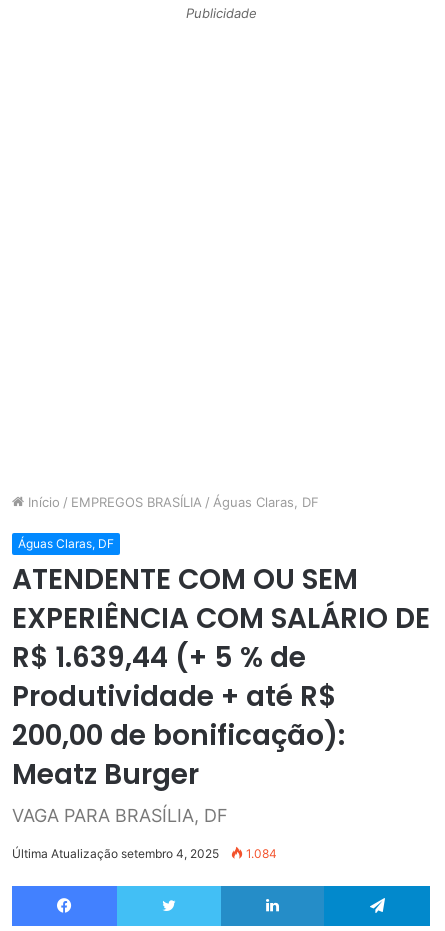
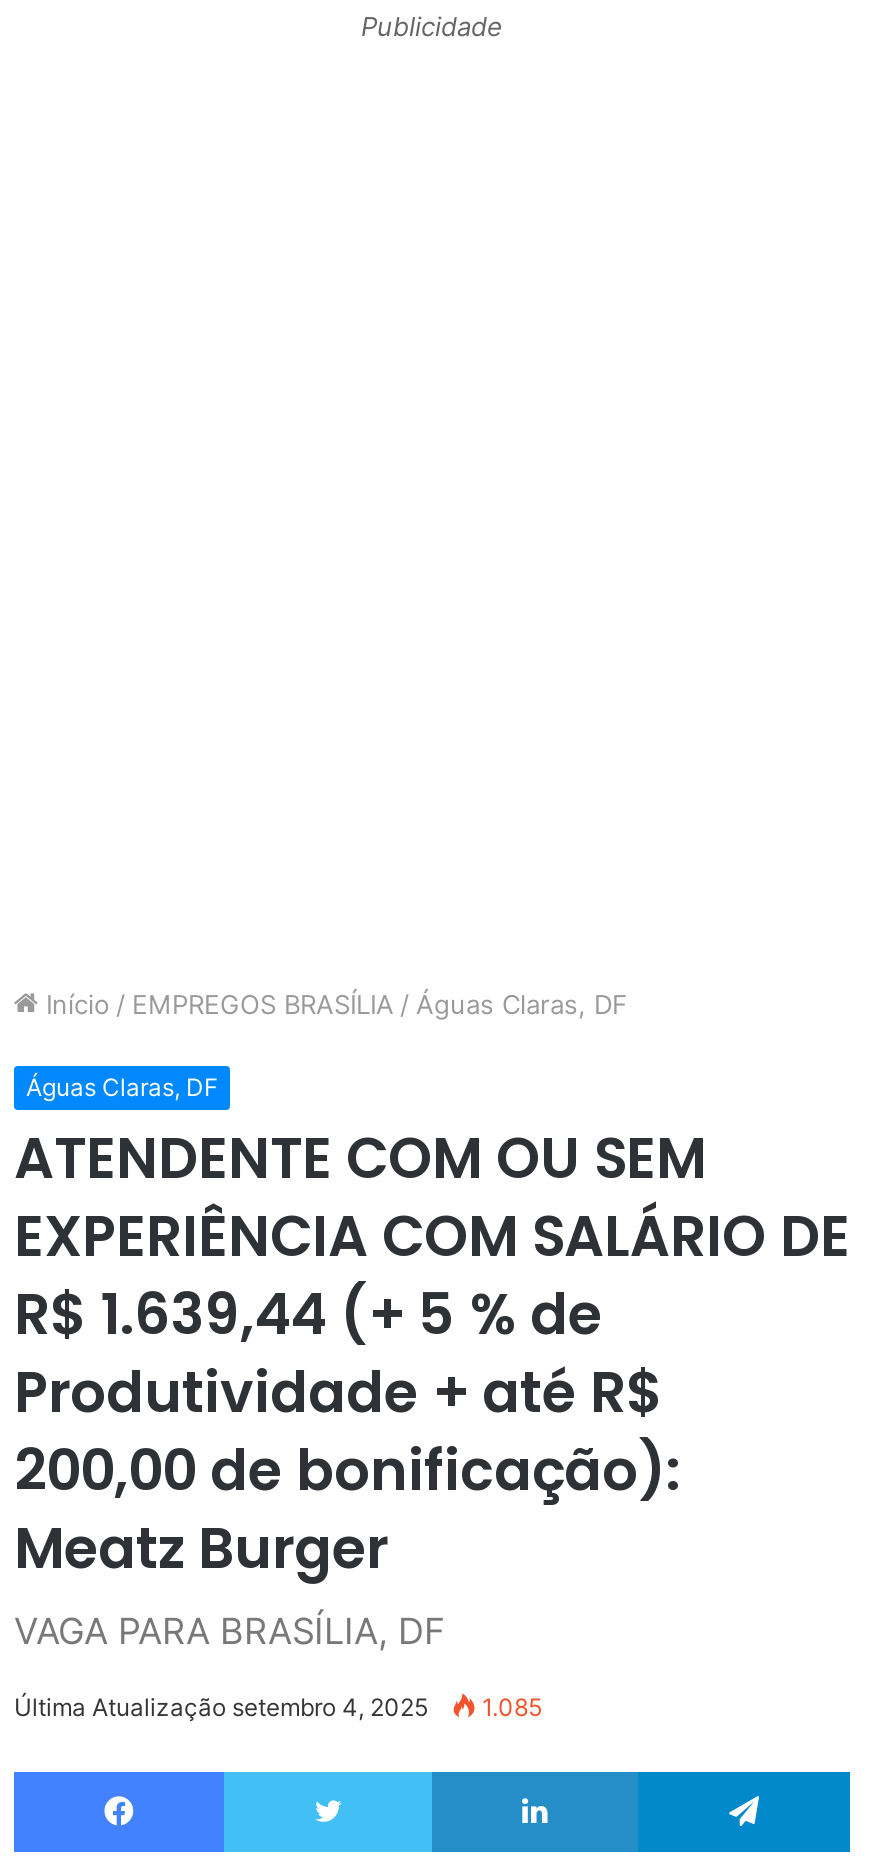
[12,846,277,861] Última Atualização setembro 4, 2025 1.084 -> [14,1692,542,1722] Última Atualização setembro 4, 2025 1.085

